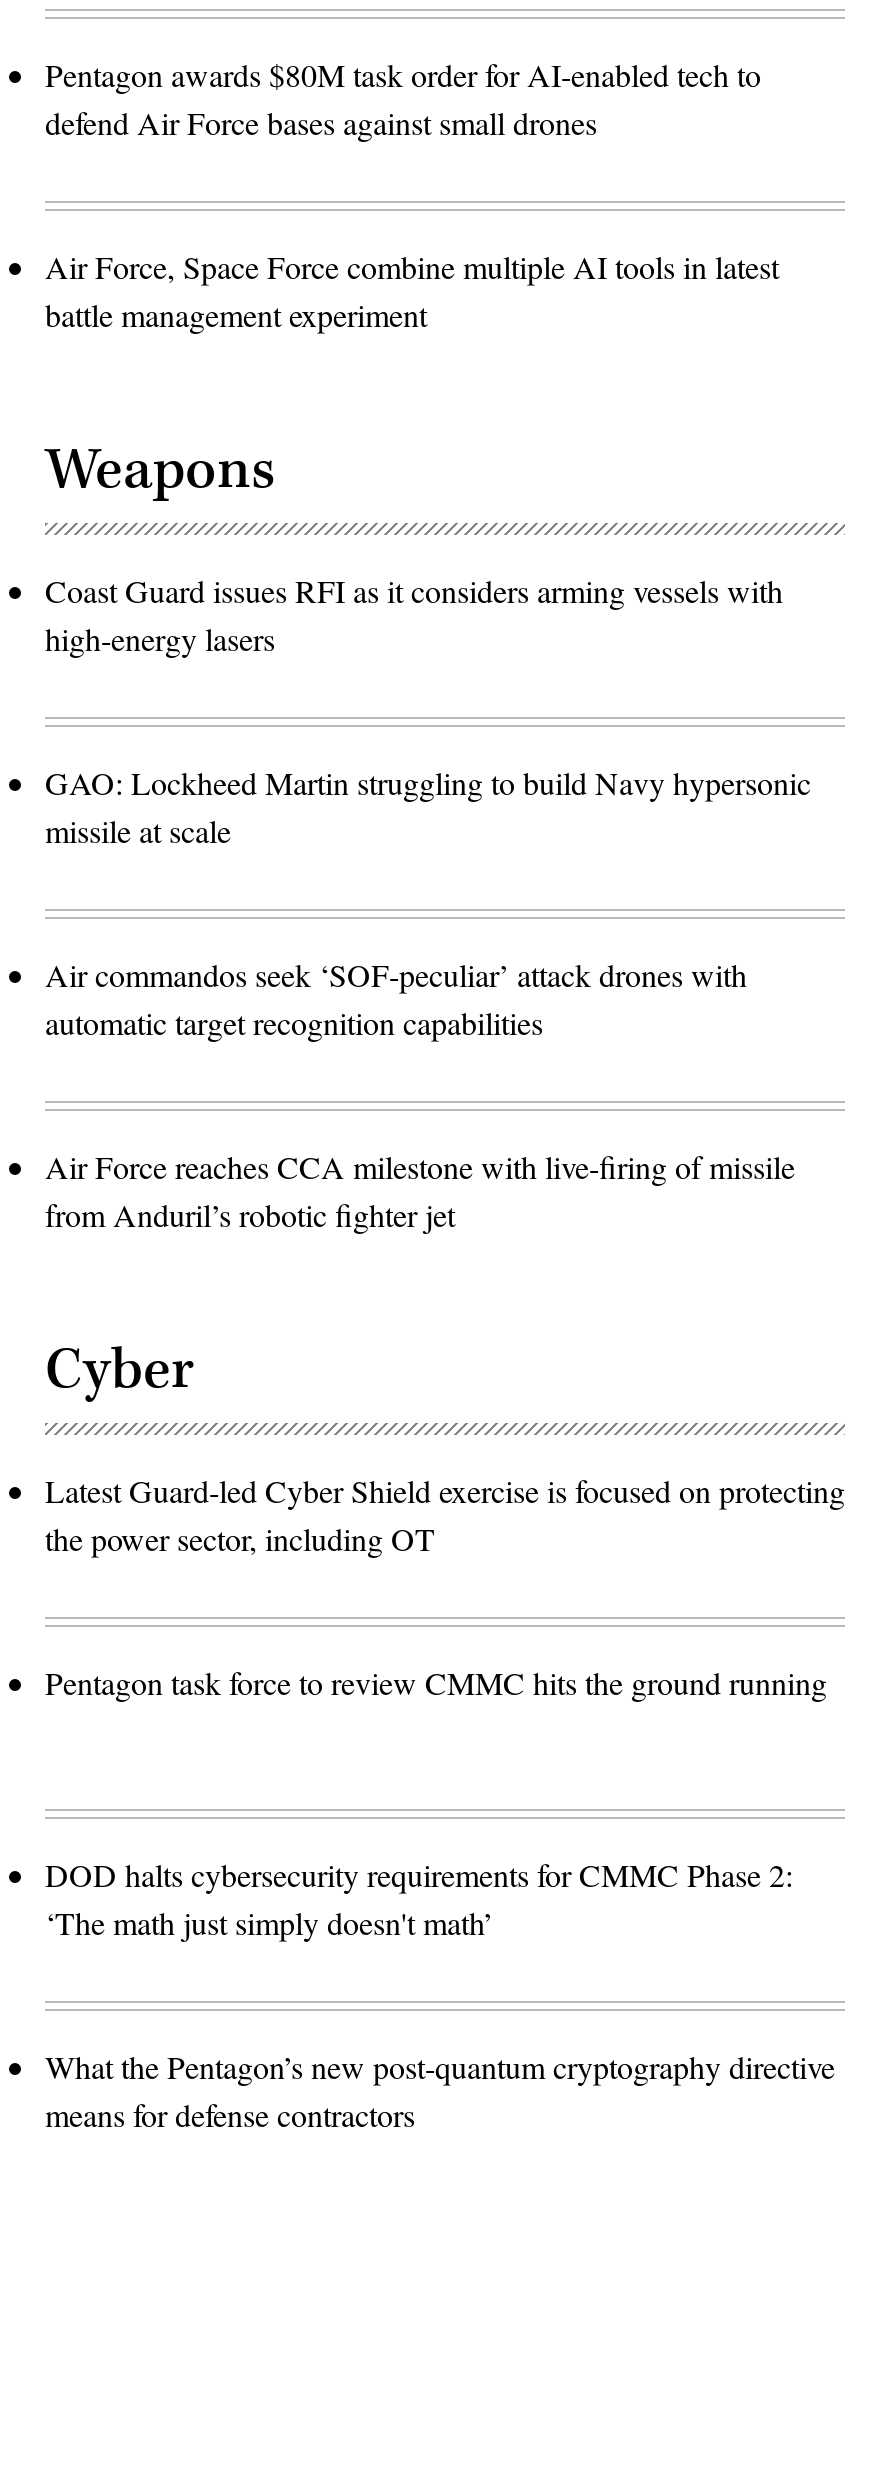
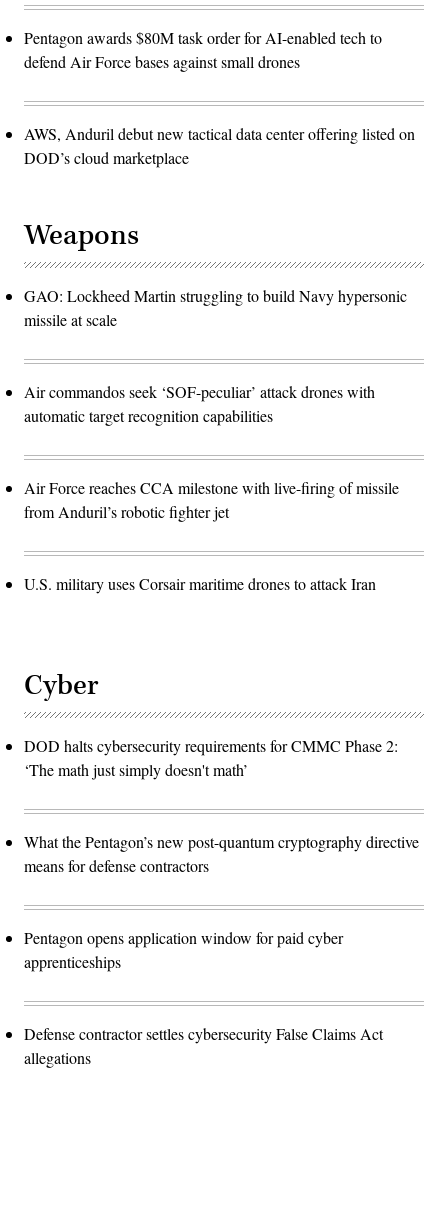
[45,246,779,336] Air Force, Space Force combine multiple AI tools in latest | battle management experiment -> [24,123,415,168] AWS, Anduril debut new tactical data center offering listed on | DOD’s cloud marketplace
[45,570,783,660] Coast Guard issues RFI as it considers arming vessels with | high-energy lasers -> none
moved [45,762,811,1236] -> [24,285,407,522]: GAO: Lockheed Martin struggling to build Navy hypersonic | missile at scale | Air commandos seek ‘SOF-peculiar’ attack drones with | automatic target recognition capabilities | Air Force reaches CCA milestone with live-firing of missile | from Anduril’s robotic fighter jet
none -> [24,573,376,594] U.S. military uses Corsair maritime drones to attack Iran
[45,1470,845,1704] Latest Guard-led Cyber Shield exercise is focused on protecting | the power sector, including OT | Pentagon task force to review CMMC hits the ground running -> none
moved [45,1854,835,2136] -> [24,735,419,876]: DOD halts cybersecurity requirements for CMMC Phase 2: | ‘The math just simply doesn't math’ | What the Pentagon’s new post-quantum cryptography directive | means for defense contractors
none -> [24,927,383,1068] Pentagon opens application window for paid cyber | apprenticeships | Defense contractor settles cybersecurity False Claims Act | allegations

